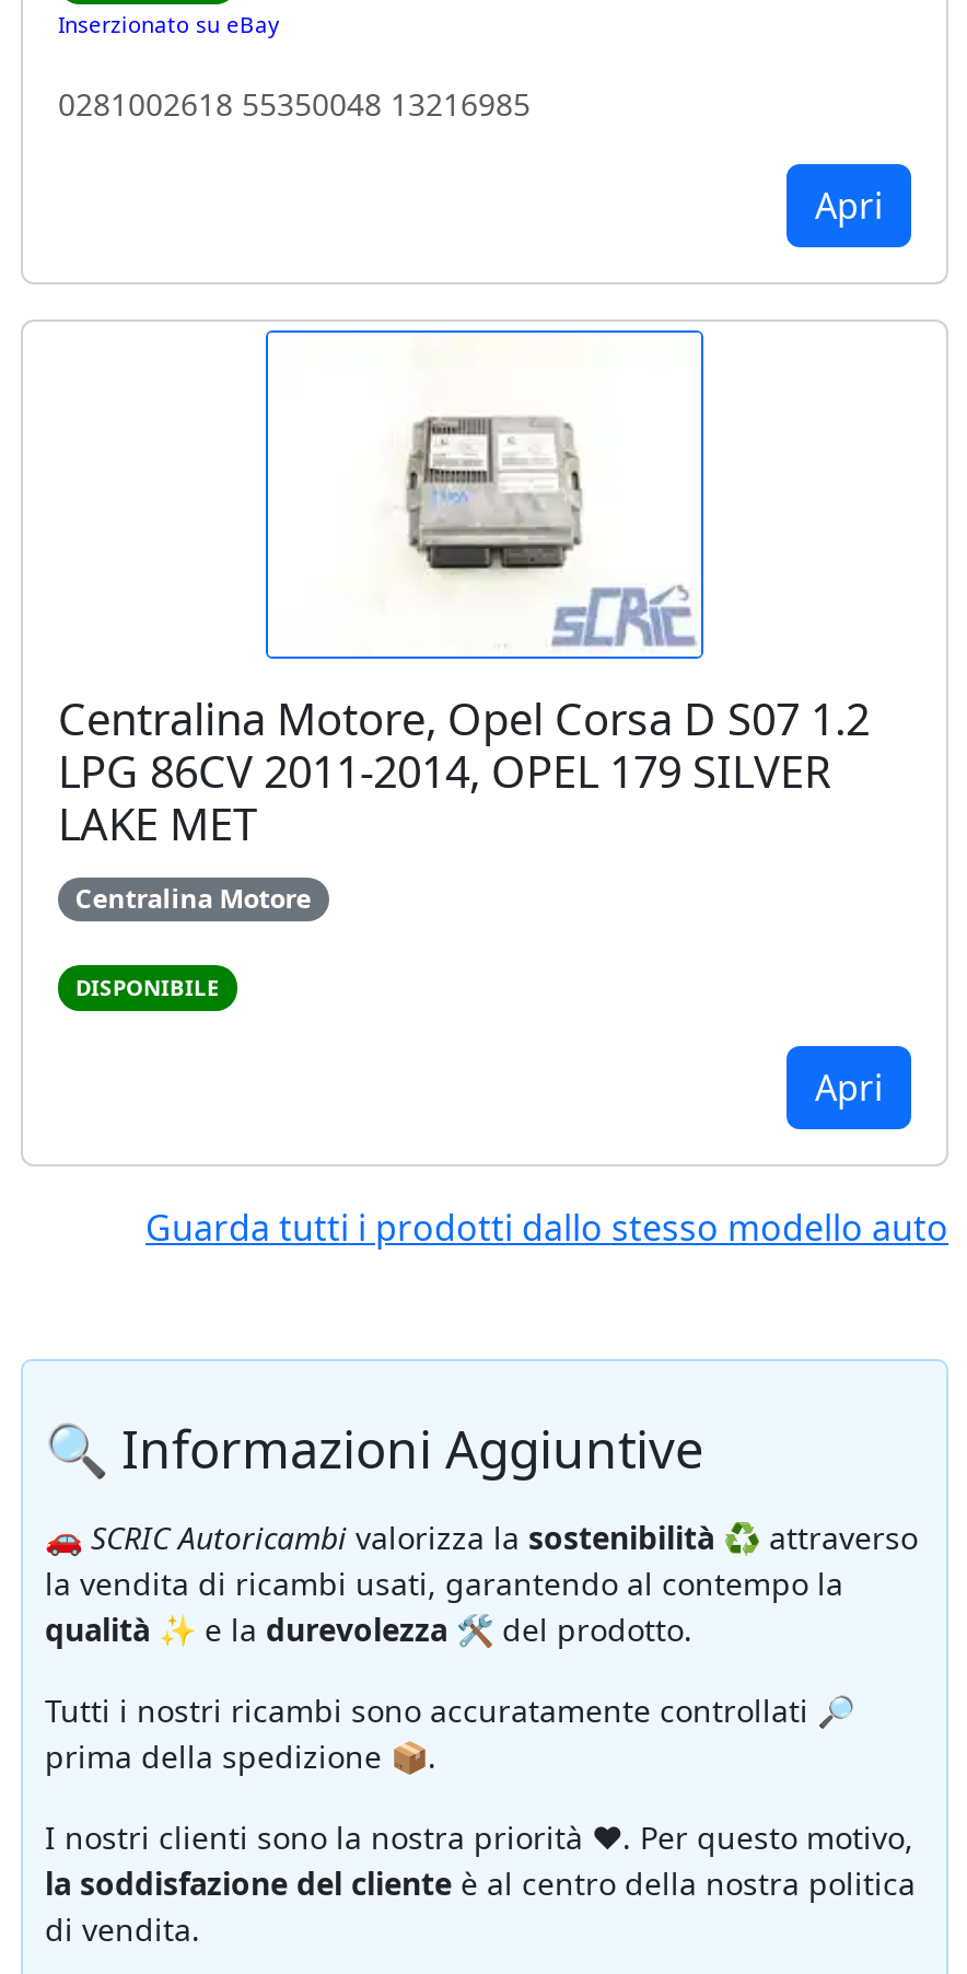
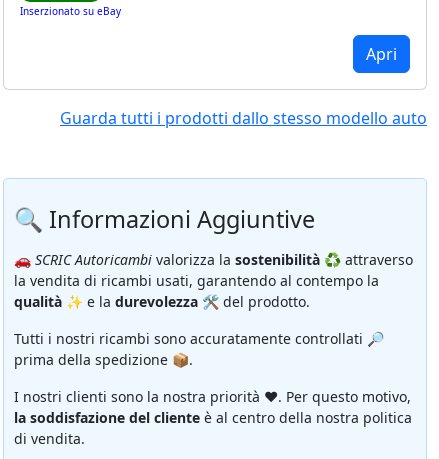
[58,83,883,230] 0281002618 55350048 13216985 | Apri -> none
[58,328,870,1003] [image] | Centralina Motore, Opel Corsa D S07 1.2 | LPG 86CV 2011-2014, OPEL 179 SILVER | LAKE MET | Centralina Motore | DISPONIBILE -> none

